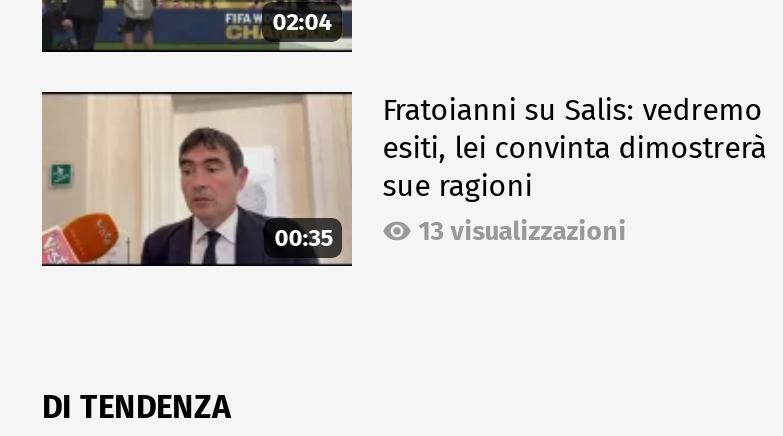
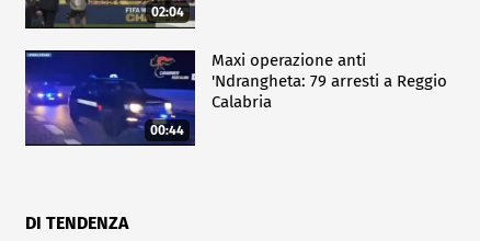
[40,92,354,266] [image] | 00:35 -> [24,50,196,146] [image] | 00:44
[382,93,766,247] Fratoianni su Salis: vedremo | esiti, lei convinta dimostrerà | sue ragioni | 13 visualizzazioni -> [212,51,447,112] Maxi operazione anti | 'Ndrangheta: 79 arresti a Reggio | Calabria

